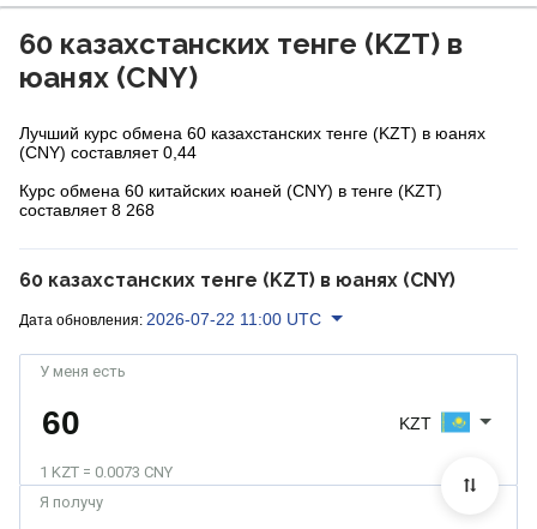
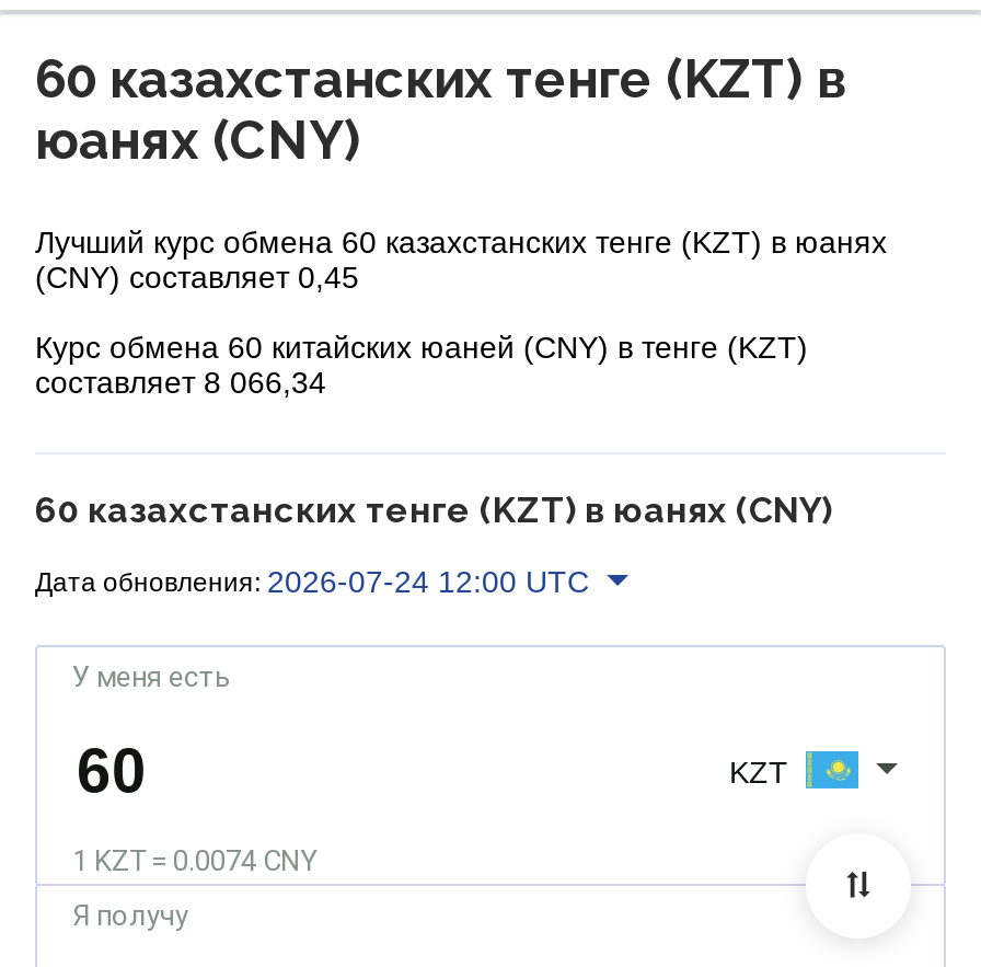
[19,143,197,162] (CNY) составляет 0,44 -> [35,260,359,295] (CNY) составляет 0,45
[19,200,155,220] составляет 8 268 -> [35,365,326,400] составляет 8 066,34
[19,309,321,328] Дата обновления: 2026-07-22 11:00 UTC -> [35,563,589,598] Дата обновления: 2026-07-24 12:00 UTC
[40,463,173,481] 1 KZT = 0.0073 CNY -> [72,845,315,878] 1 KZT = 0.0074 CNY

